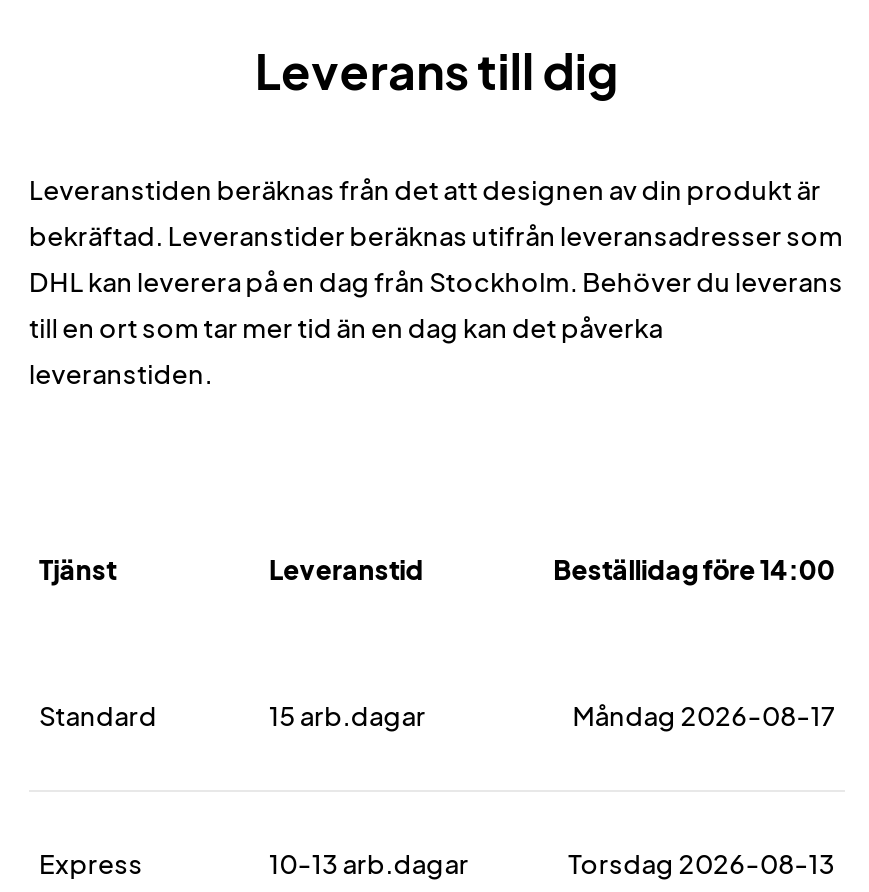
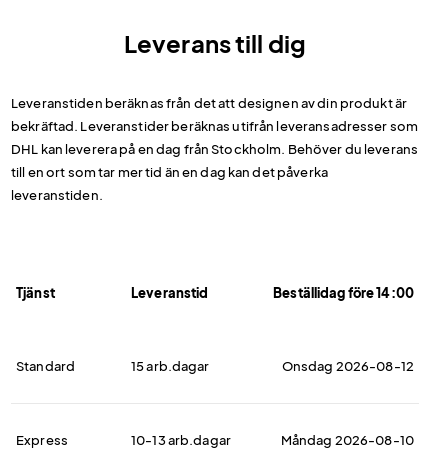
[573,700,835,732] Måndag 2026-08-17 -> [282,358,414,374] Onsdag 2026-08-12
[568,848,835,880] Torsdag 2026-08-13 -> [281,432,414,448] Måndag 2026-08-10

